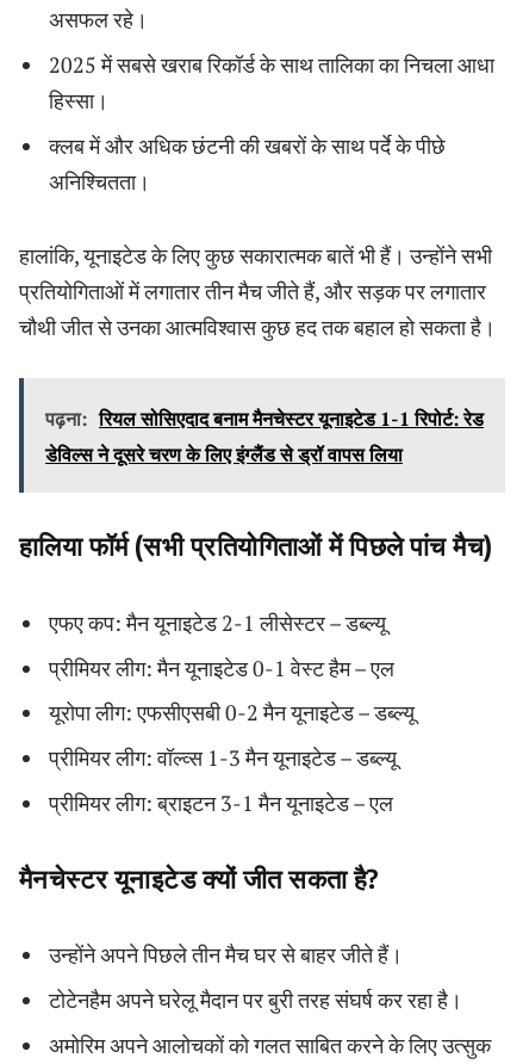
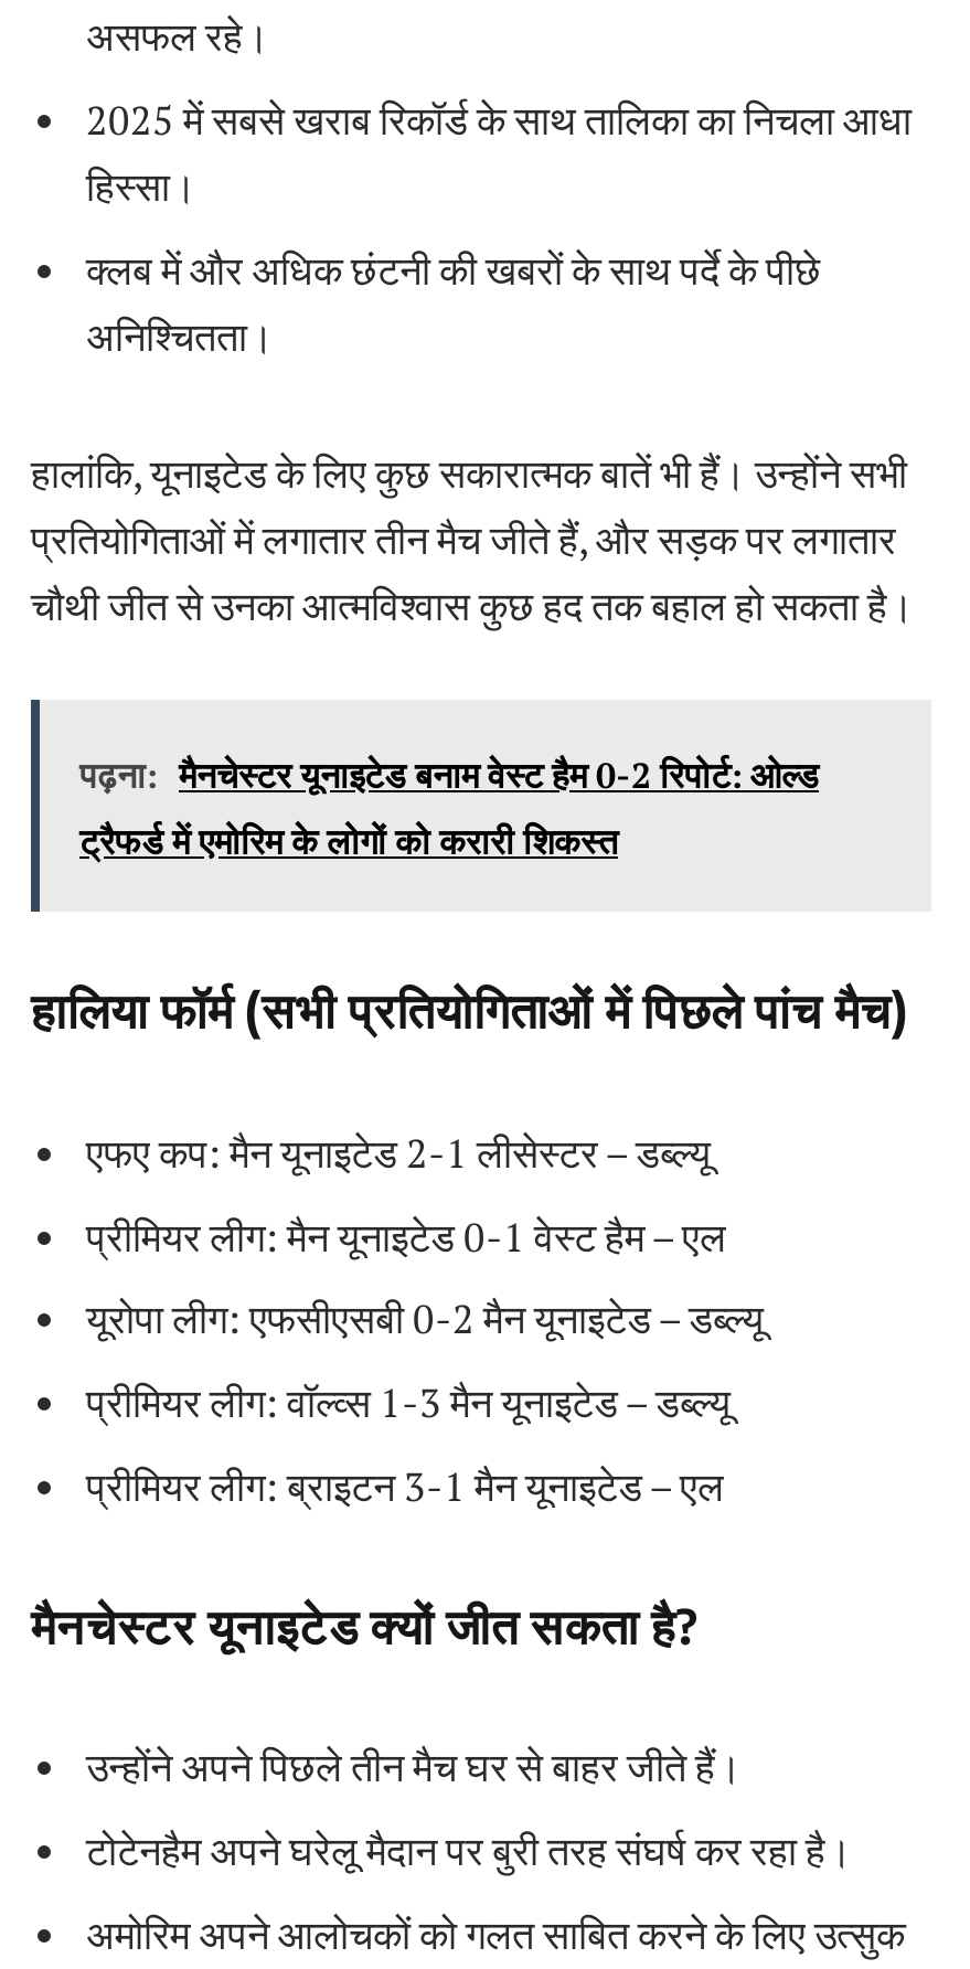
[45,405,484,467] पढ़ना: रियल सोसिएदाद बनाम मैनचेस्टर यूनाइटेड 1-1 रिपोर्ट: रेड | डेविल्स ने दूसरे चरण के लिए इंग्लैंड से ड्रॉ वापस लिया -> [79,750,819,865] पढ़ना: मैनचेस्टर यूनाइटेड बनाम वेस्ट हैम 0-2 रिपोर्ट: ओल्ड | ट्रैफर्ड में एमोरिम के लोगों को करारी शिकस्त

